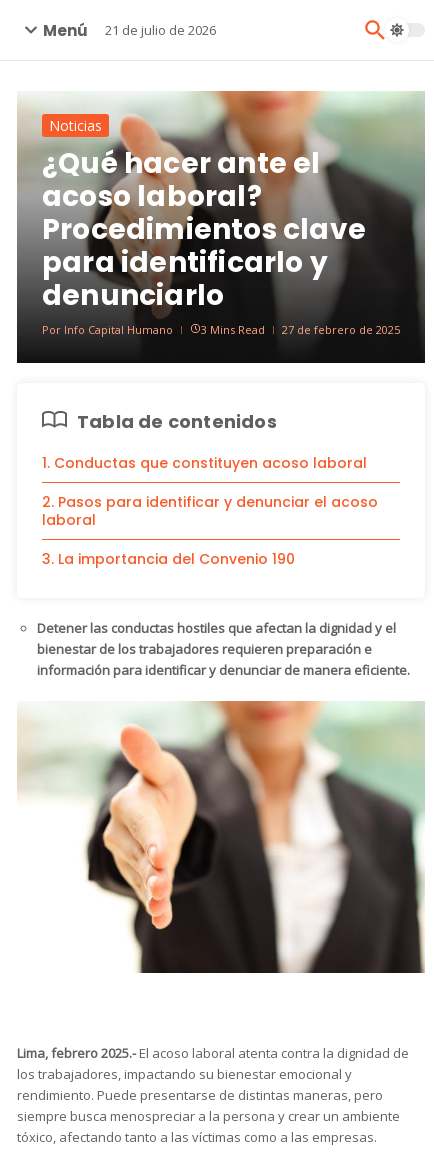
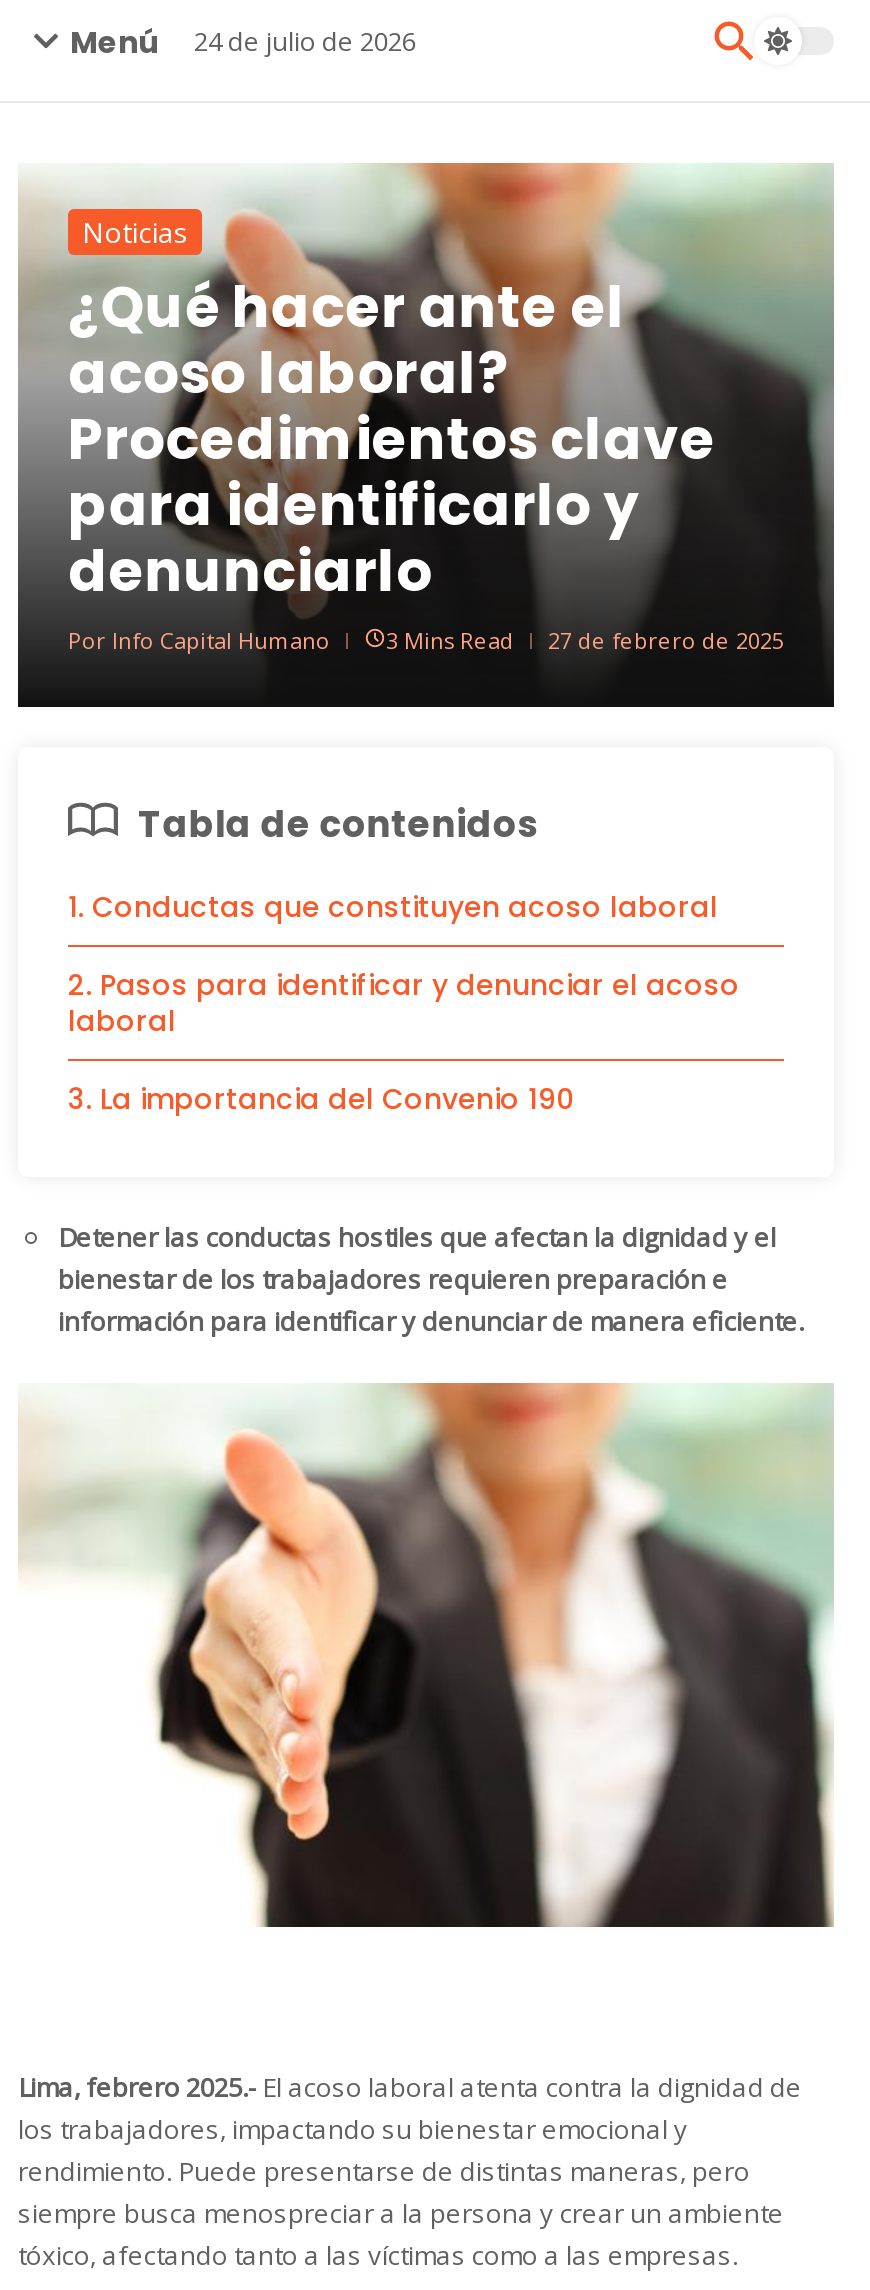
[43,19,216,40] Menú 21 de julio de 2026 -> [70,20,416,62] Menú 24 de julio de 2026

